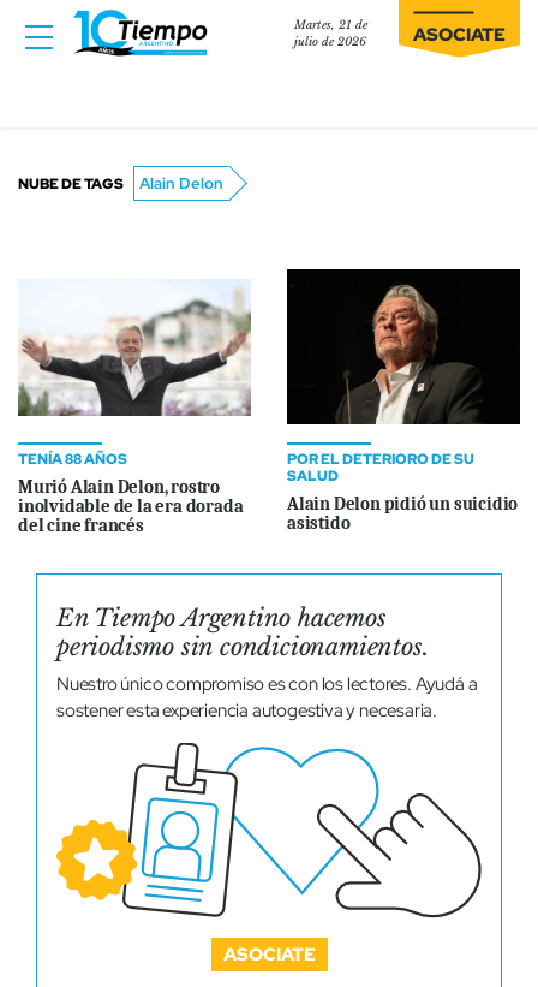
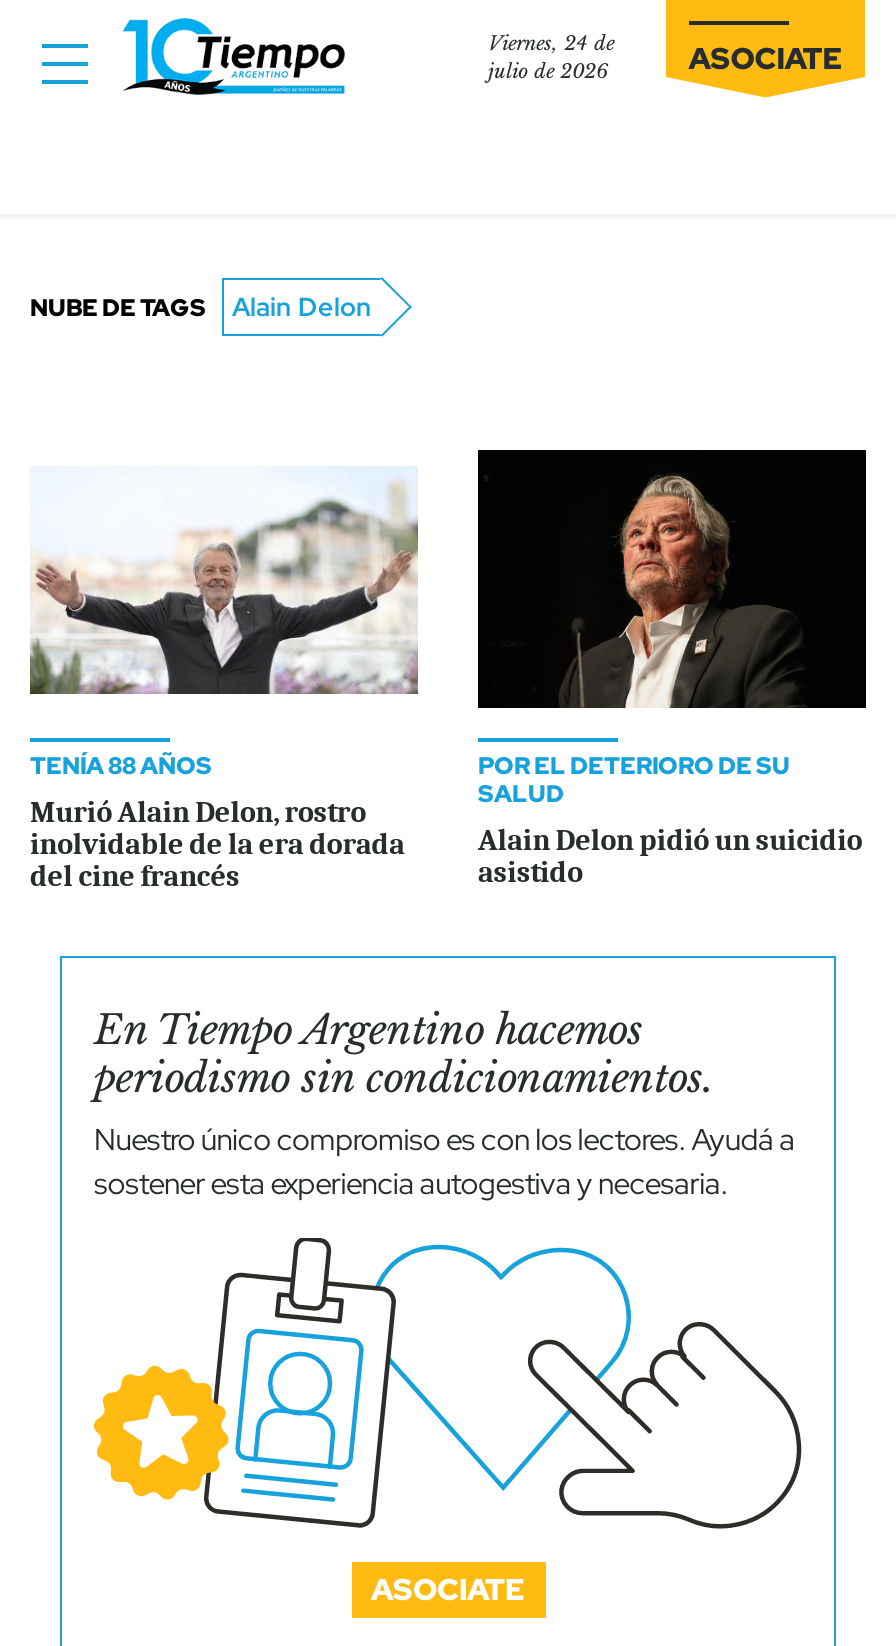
[294,18,367,32] Martes, 21 de -> [488,32,614,56] Viernes, 24 de

